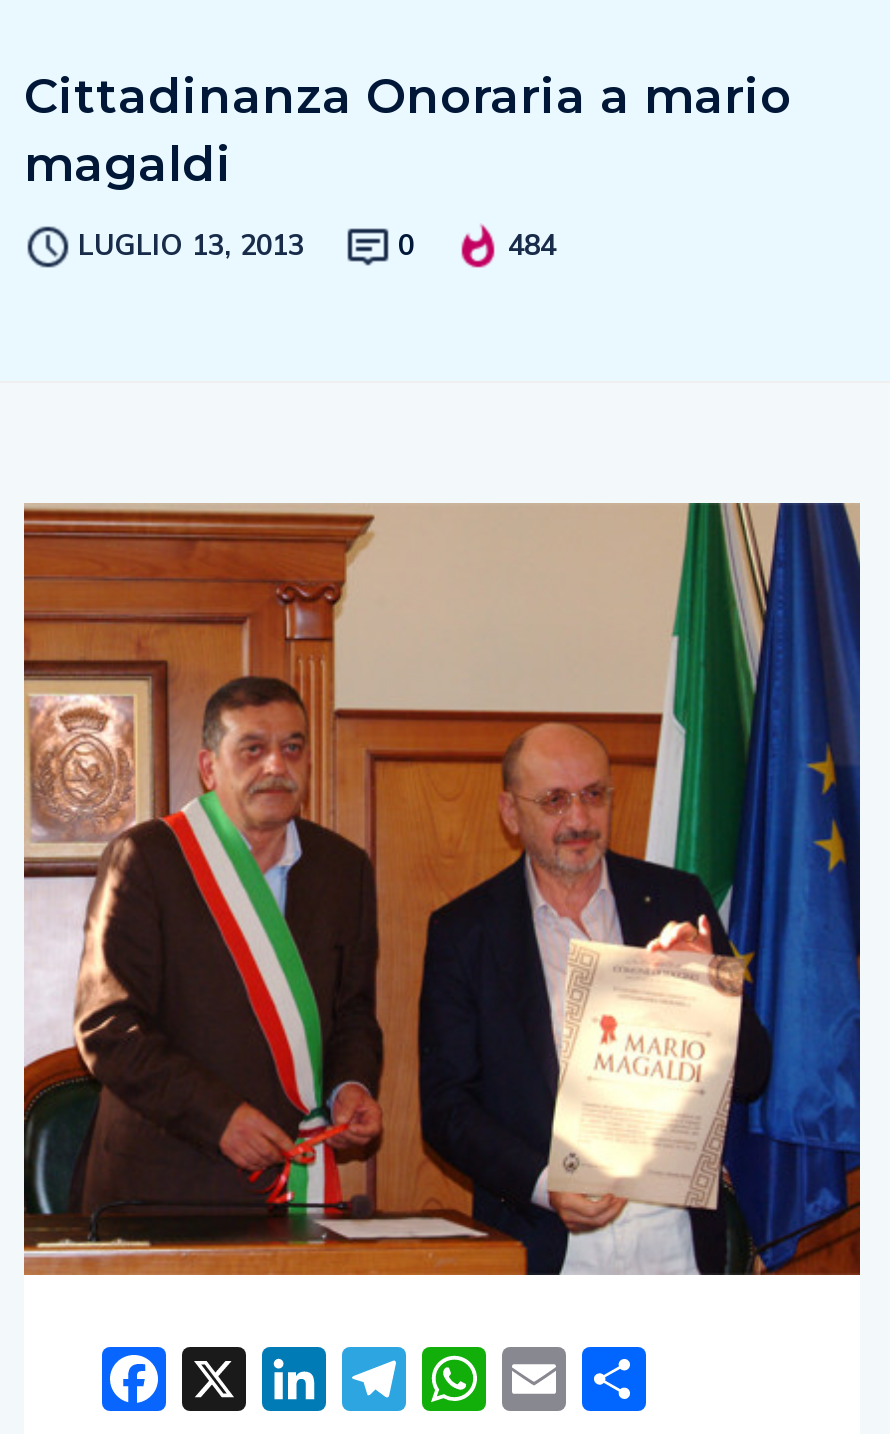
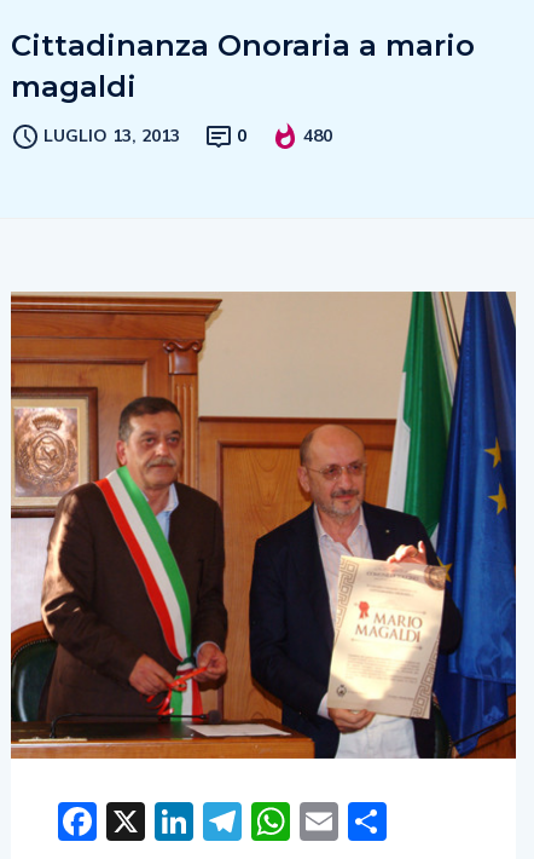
[508,227,556,263] 484 -> [303,125,332,146] 480

